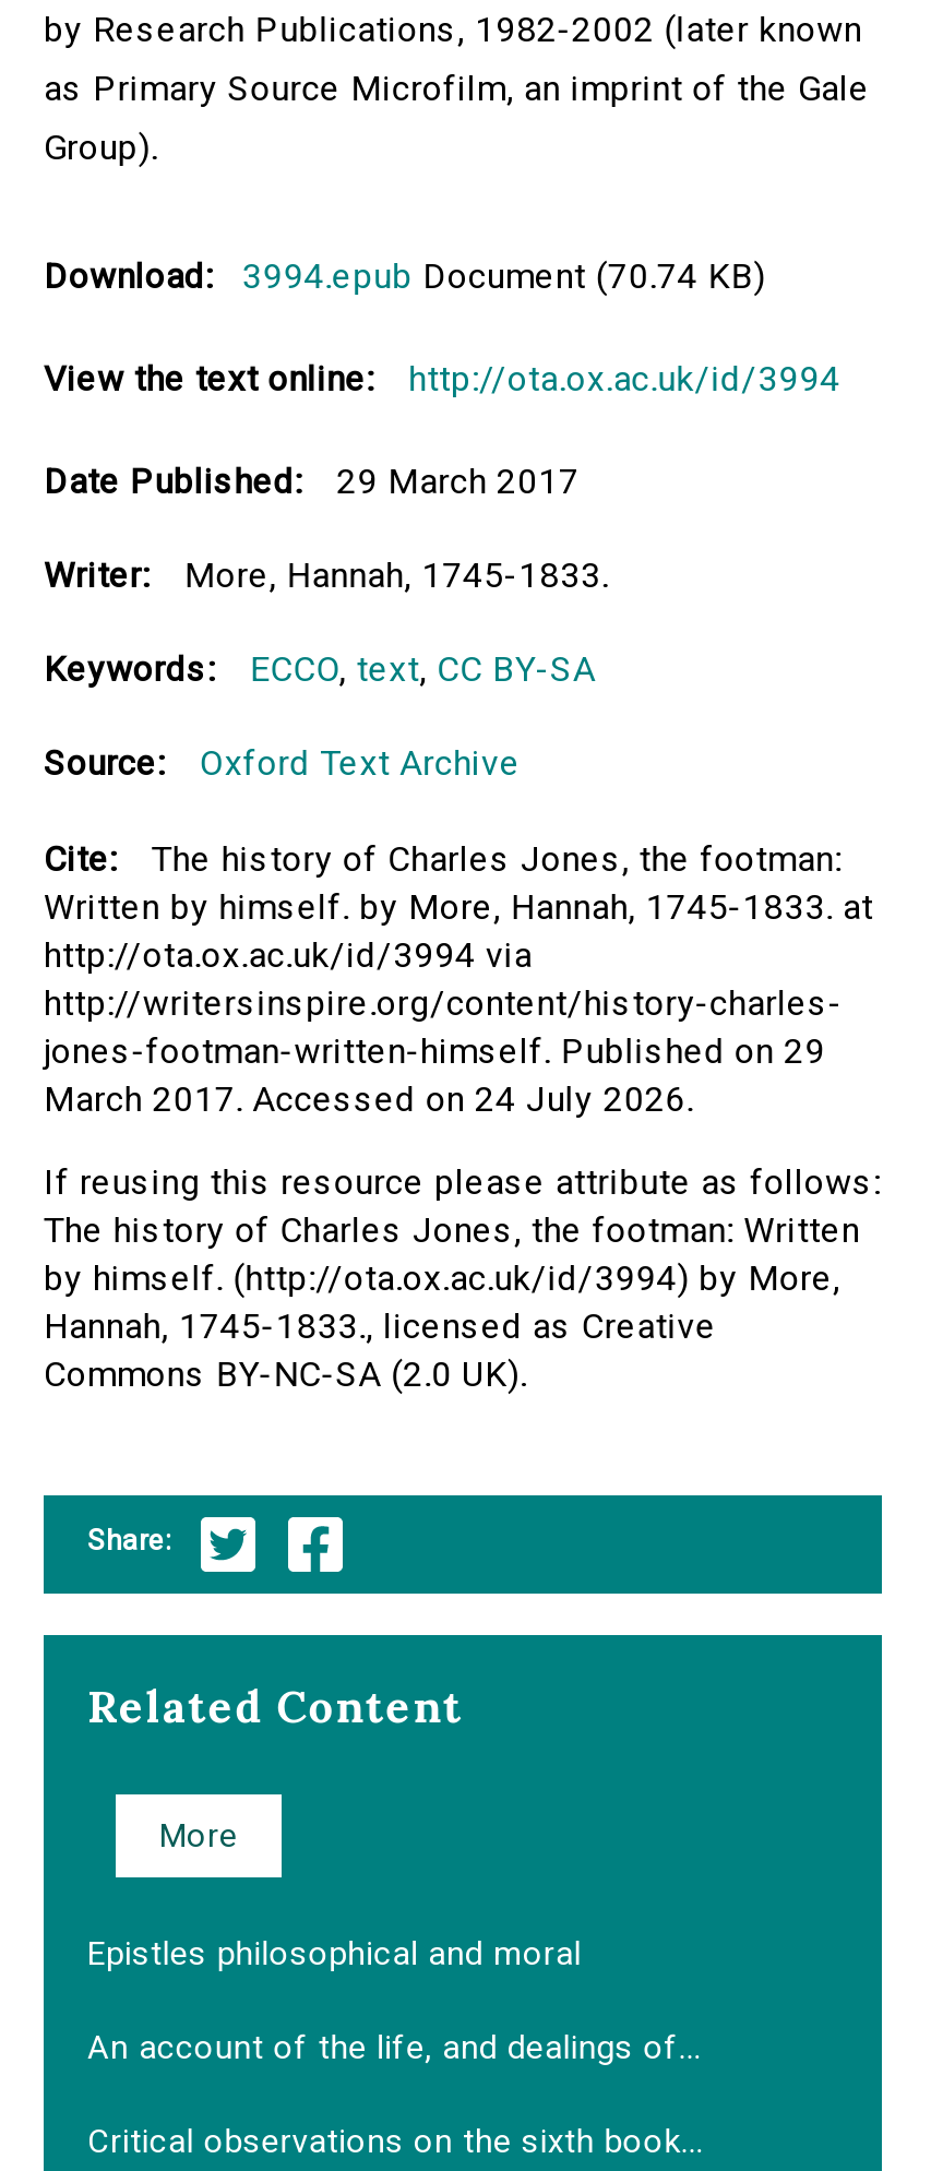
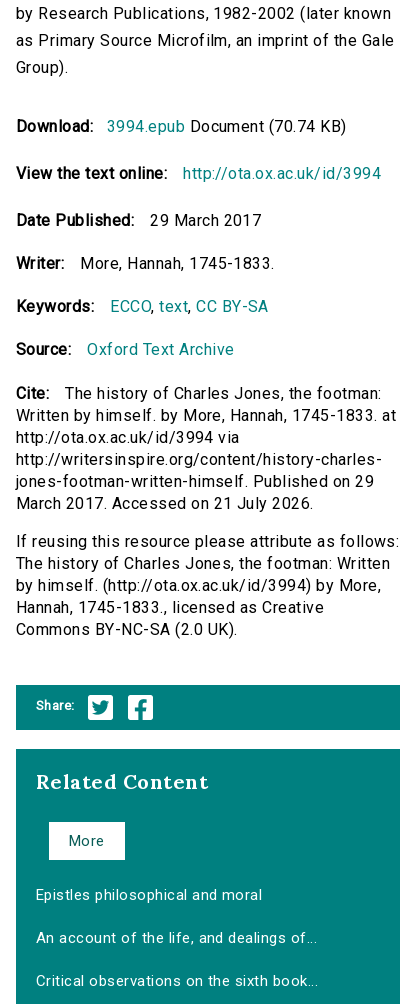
[44,1079,694,1120] March 2017. Accessed on 24 July 2026. -> [16,494,314,513] March 2017. Accessed on 21 July 2026.

